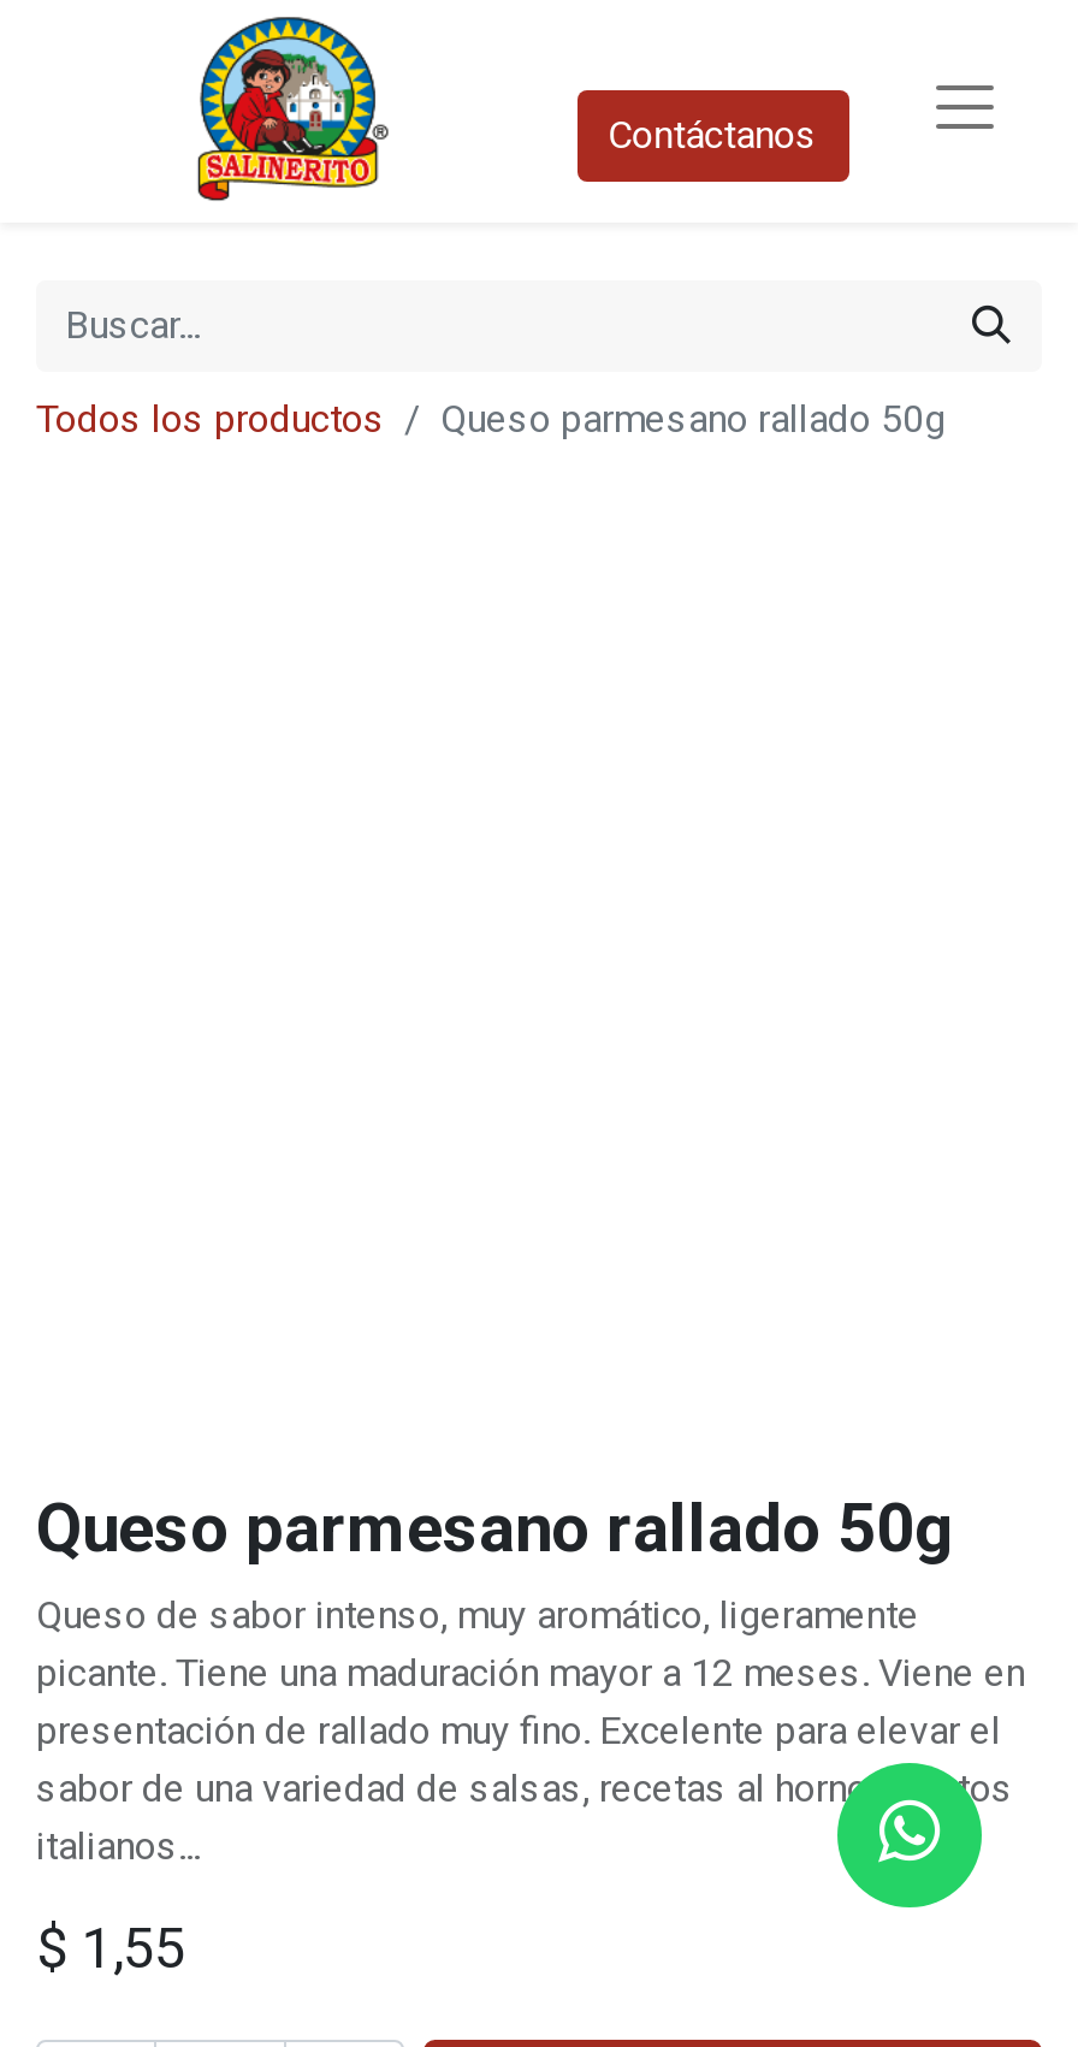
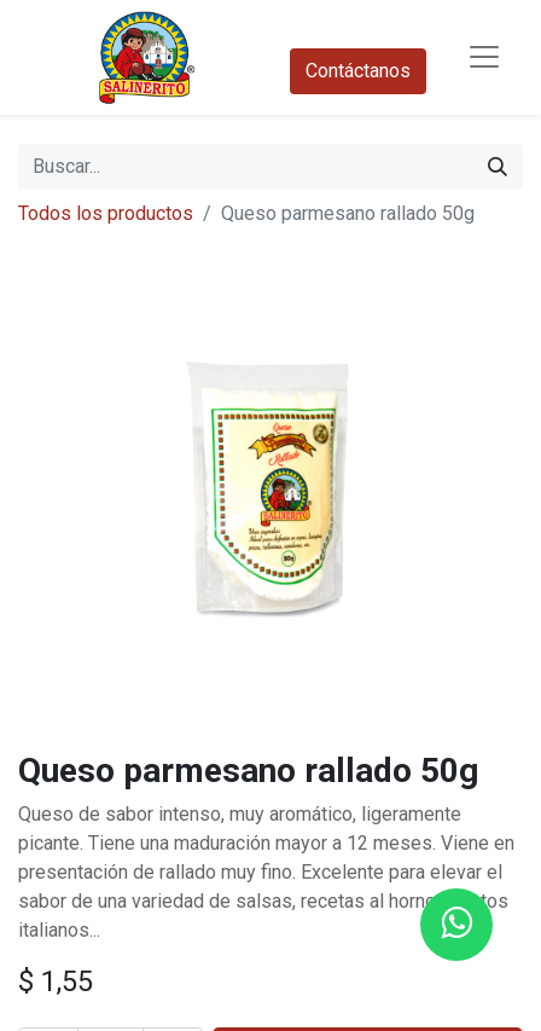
none -> [194,387,345,616] [image]

